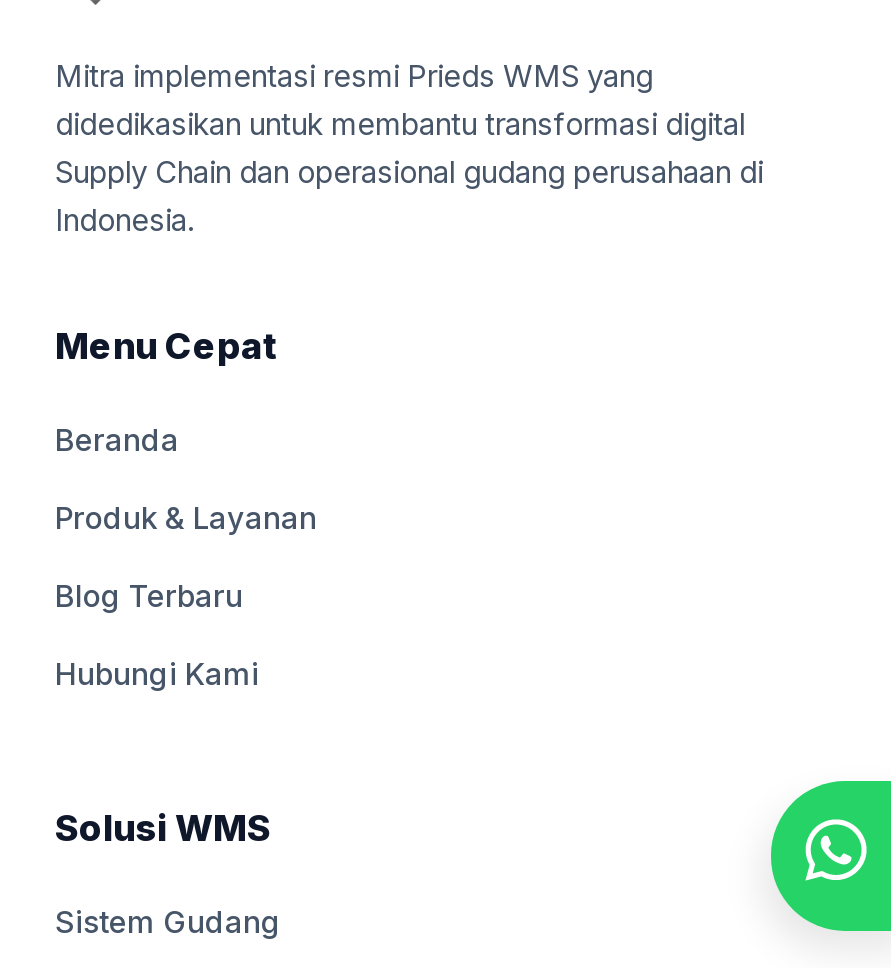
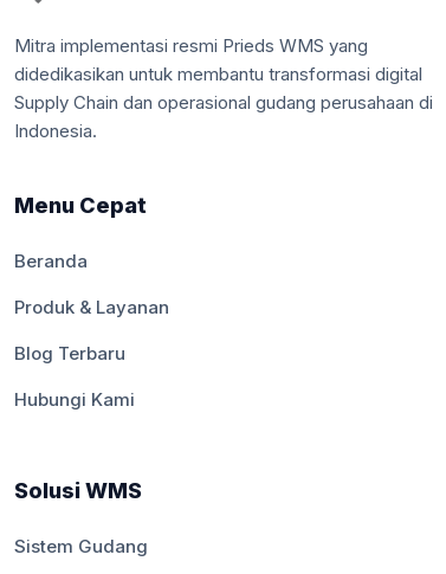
[767,778,885,936] [image] -> none

